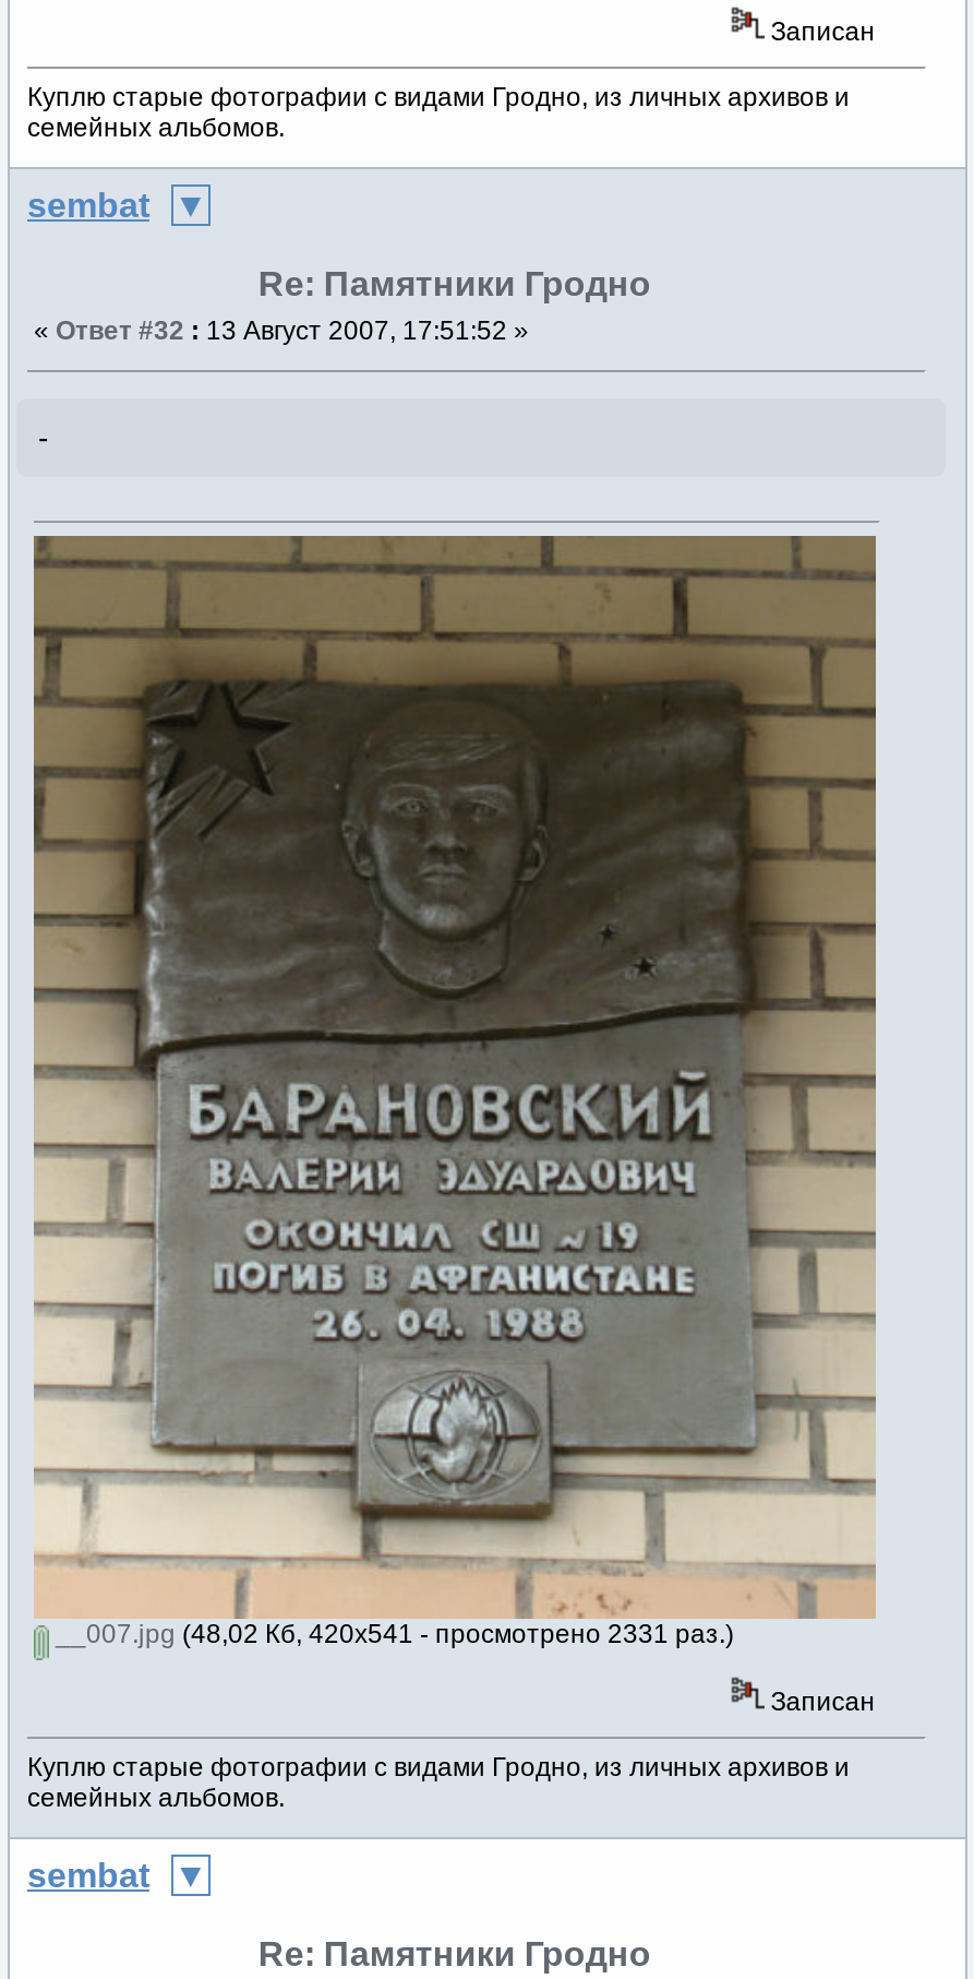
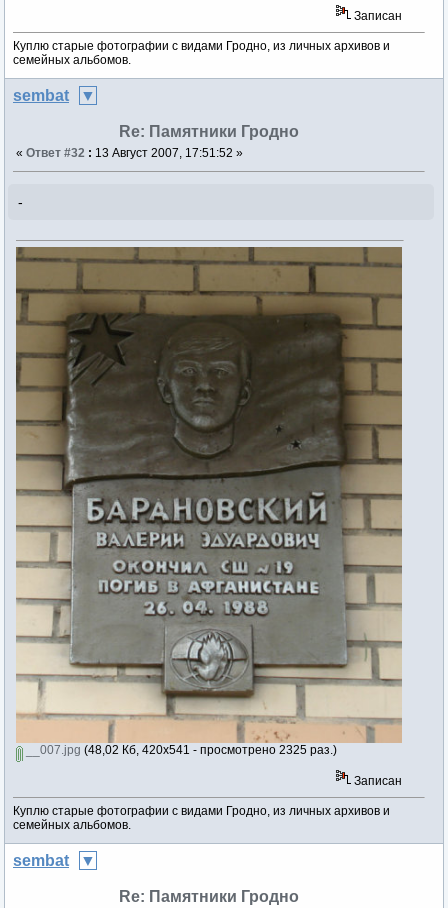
[49,1620,734,1650] __007.jpg (48,02 Кб, 420x541 - просмотрено 2331 раз.) -> [23,743,337,757] __007.jpg (48,02 Кб, 420x541 - просмотрено 2325 раз.)

